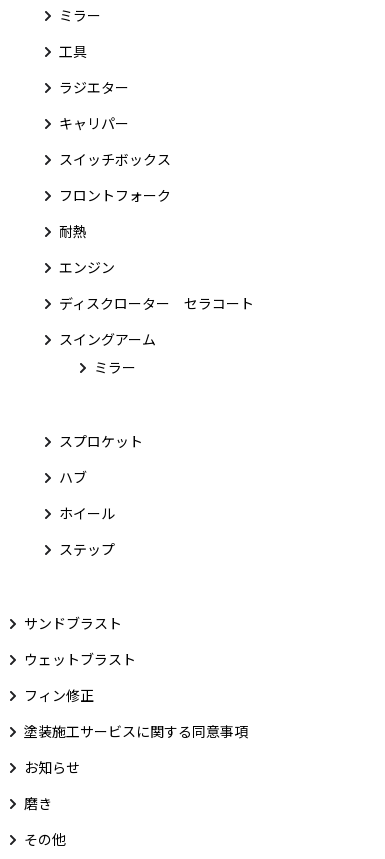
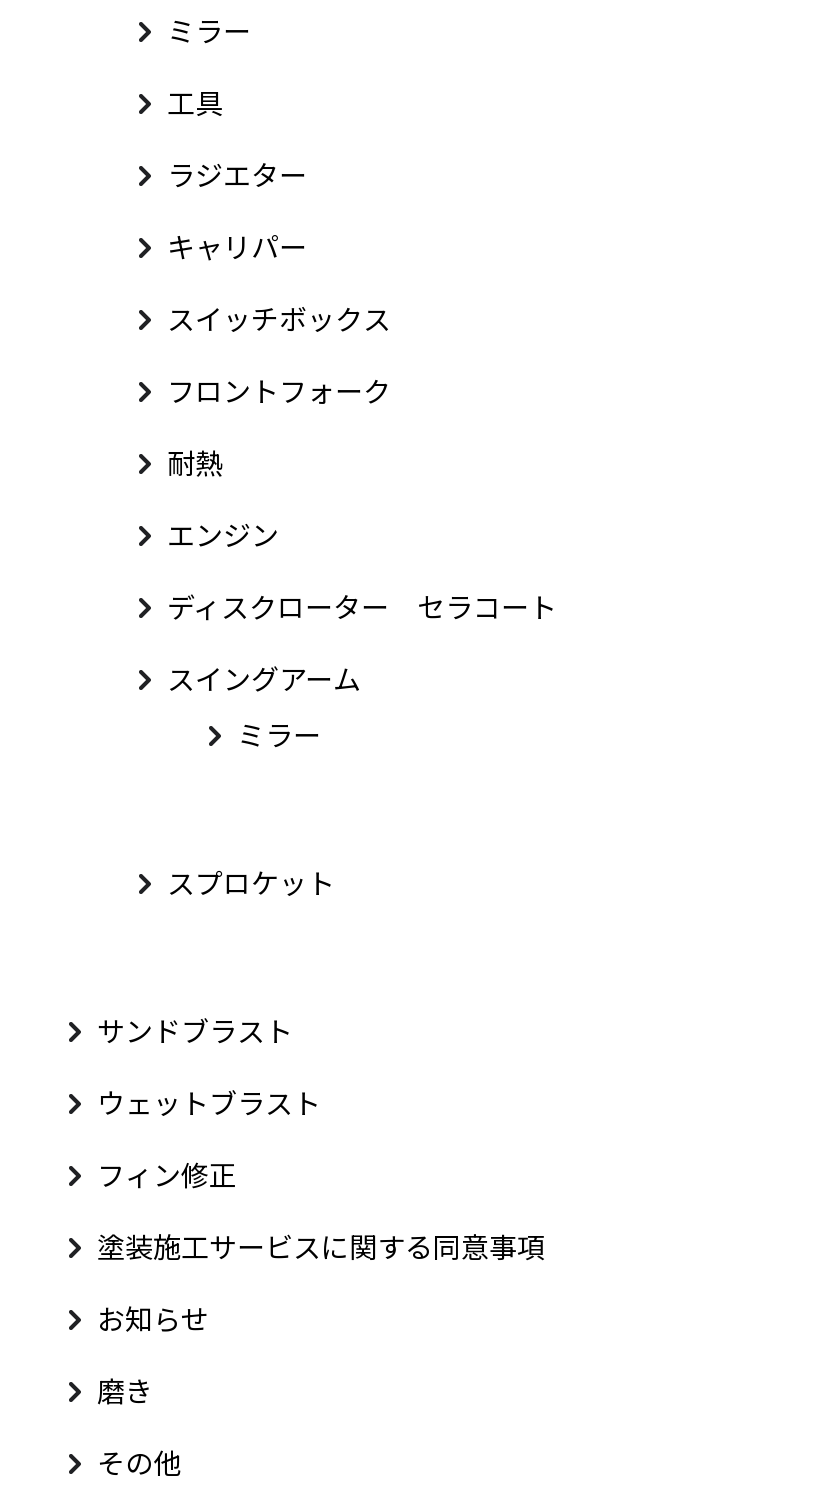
[59,467,115,559] ハブ | ホイール | ステップ -> none

